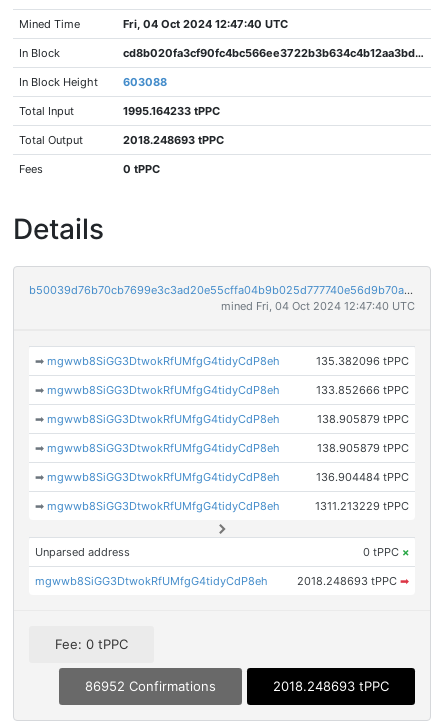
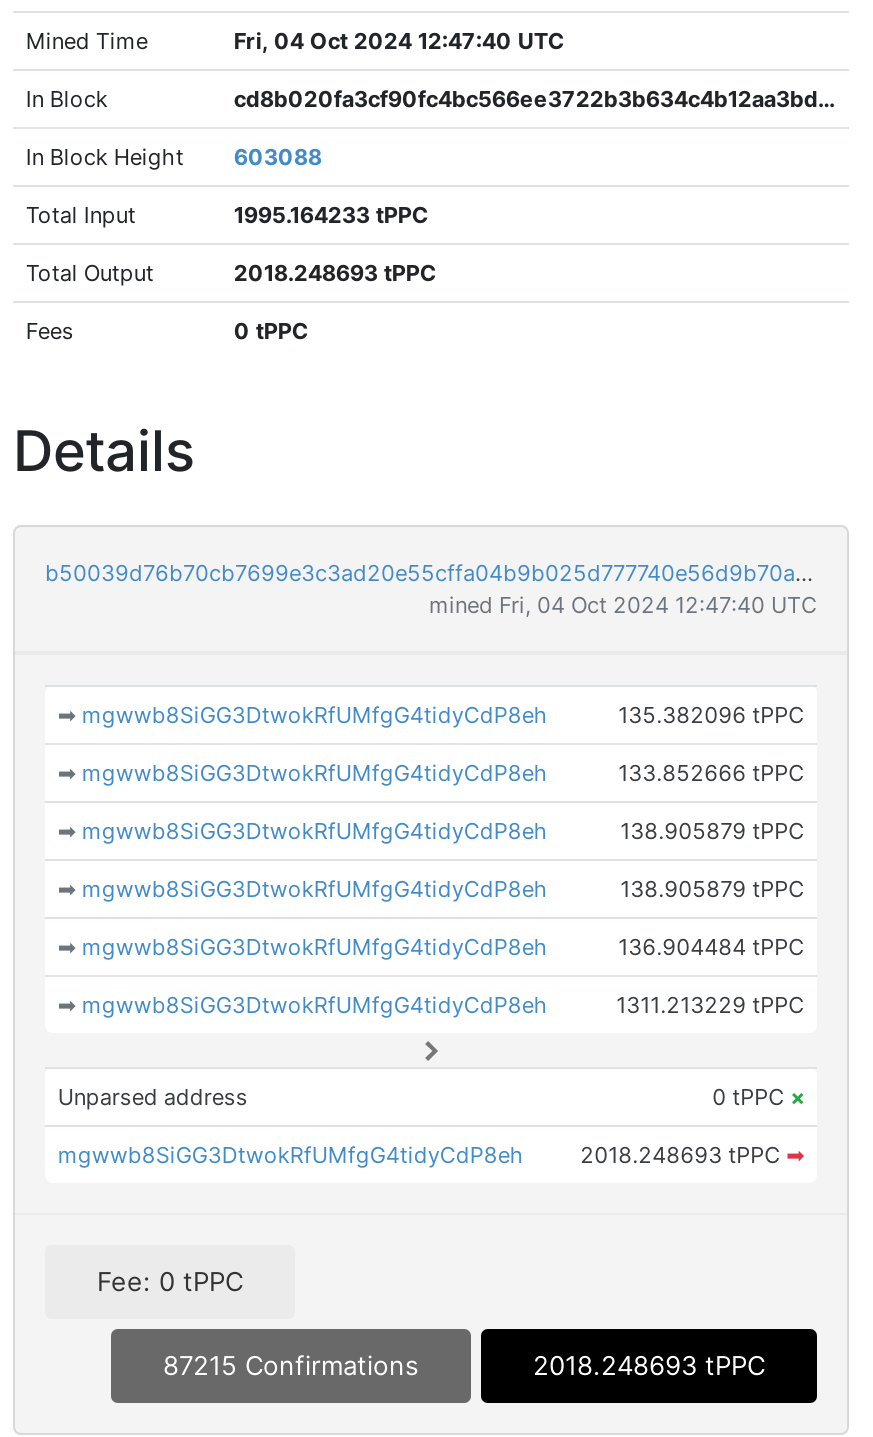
[85,678,216,694] 86952 Confirmations -> [163,1350,419,1382] 87215 Confirmations

